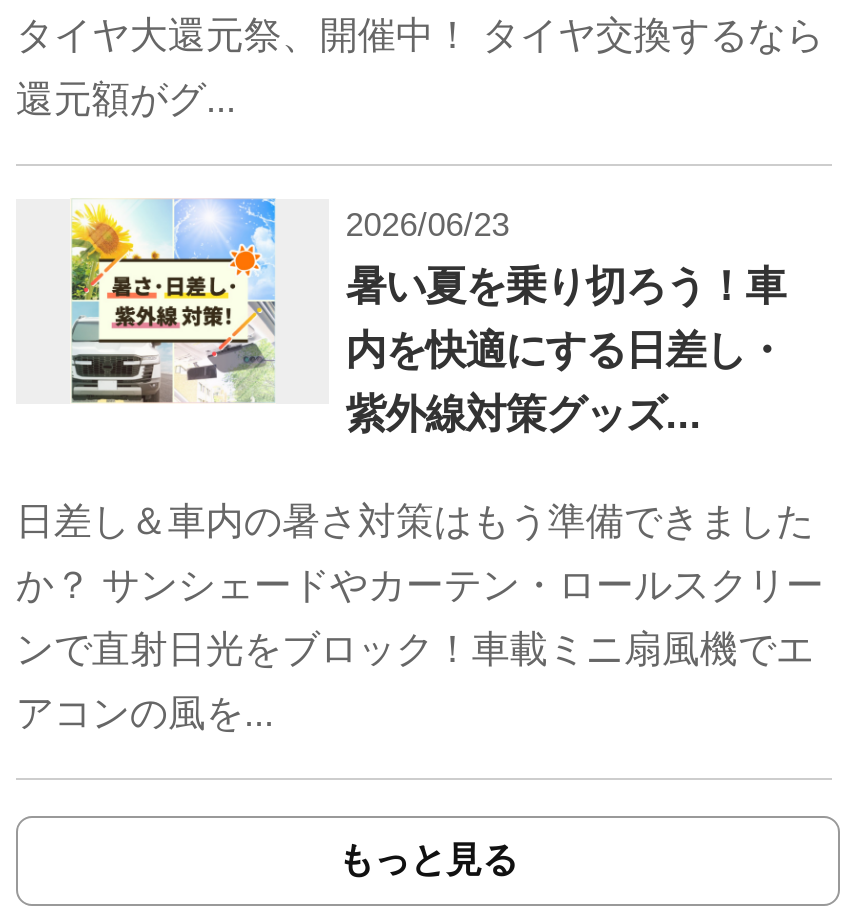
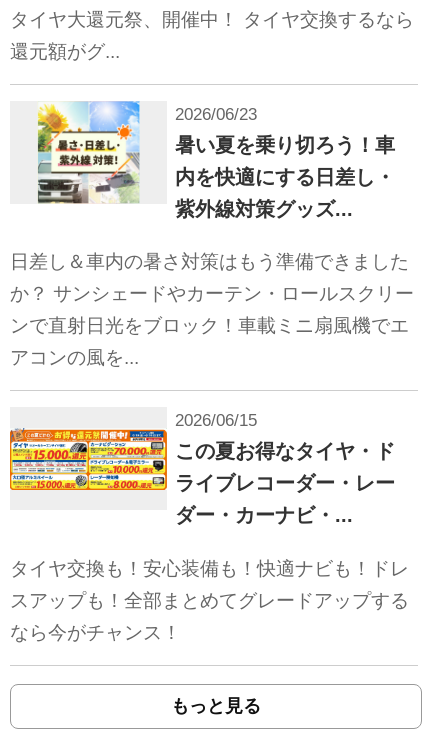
none -> [9,411,409,643] [image] | 2026/06/15 | この夏お得なタイヤ・ド | ライブレコーダー・レー | ダー・カーナビ・... | タイヤ交換も！安心装備も！快適ナビも！ドレ | スアップも！全部まとめてグレードアップする | なら今がチャンス！

